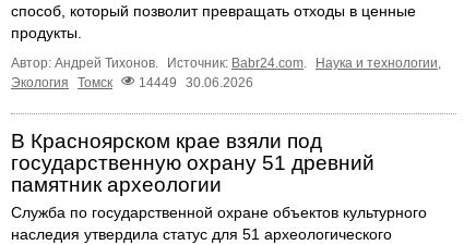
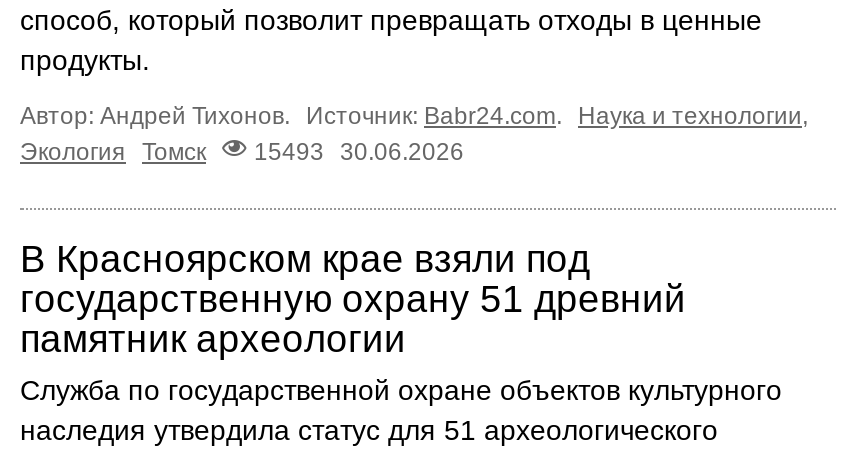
[11,75,253,90] Экология Томск 14449 30.06.2026 -> [20,137,464,165] Экология Томск 15493 30.06.2026

